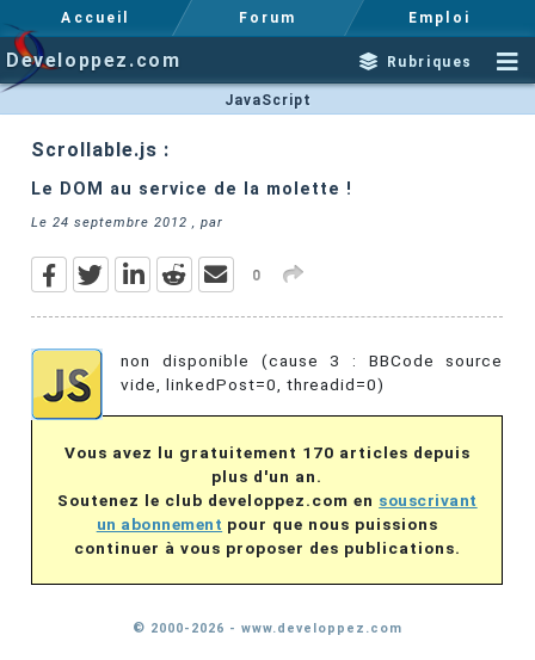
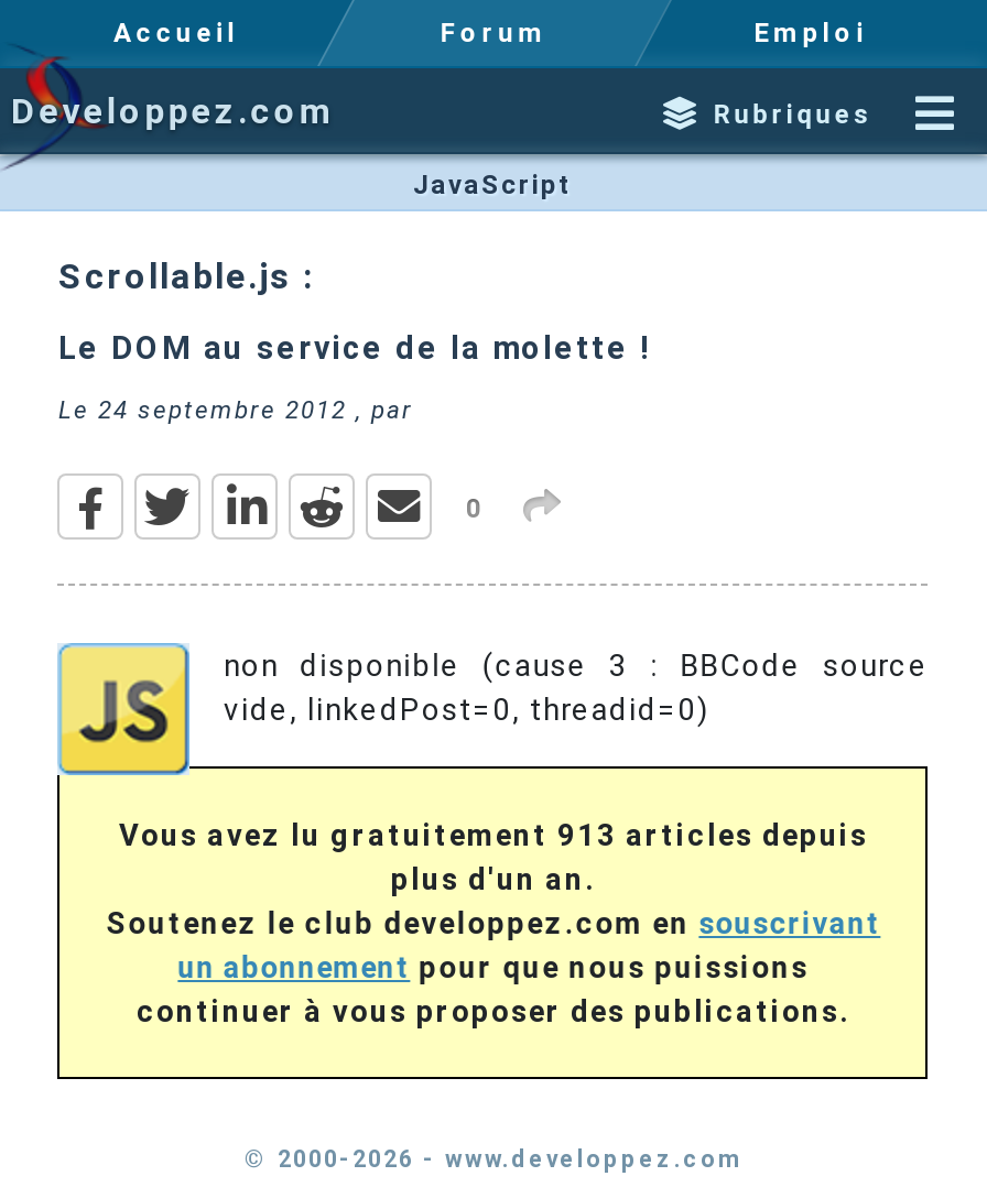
[64,443,470,462] Vous avez lu gratuitement 170 articles depuis -> [119,818,868,853] Vous avez lu gratuitement 913 articles depuis

